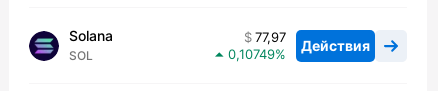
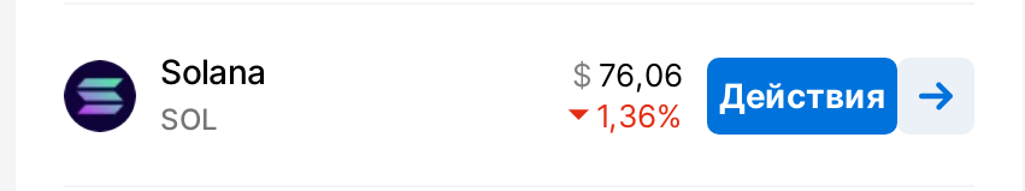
[255,29,370,54] 77,97 Действия -> [599,56,885,115] 76,06 Действия
[228,46,275,62] 0,10749 -> [596,97,656,136] 1,36

